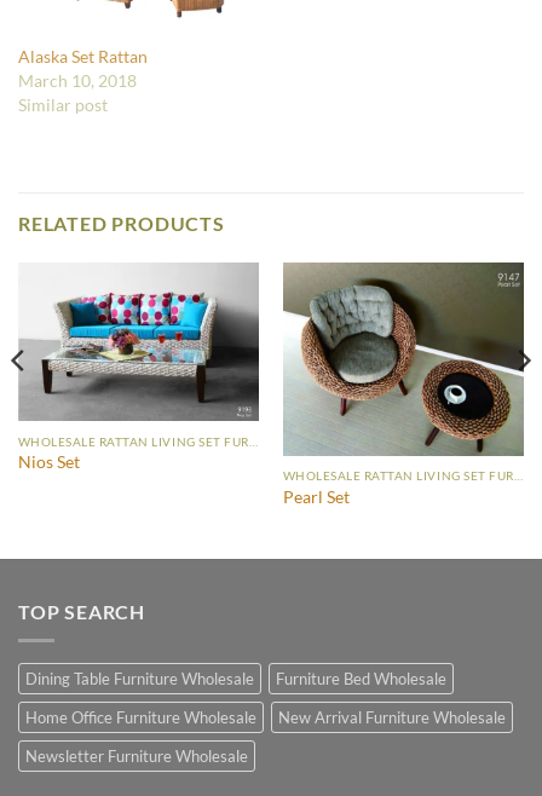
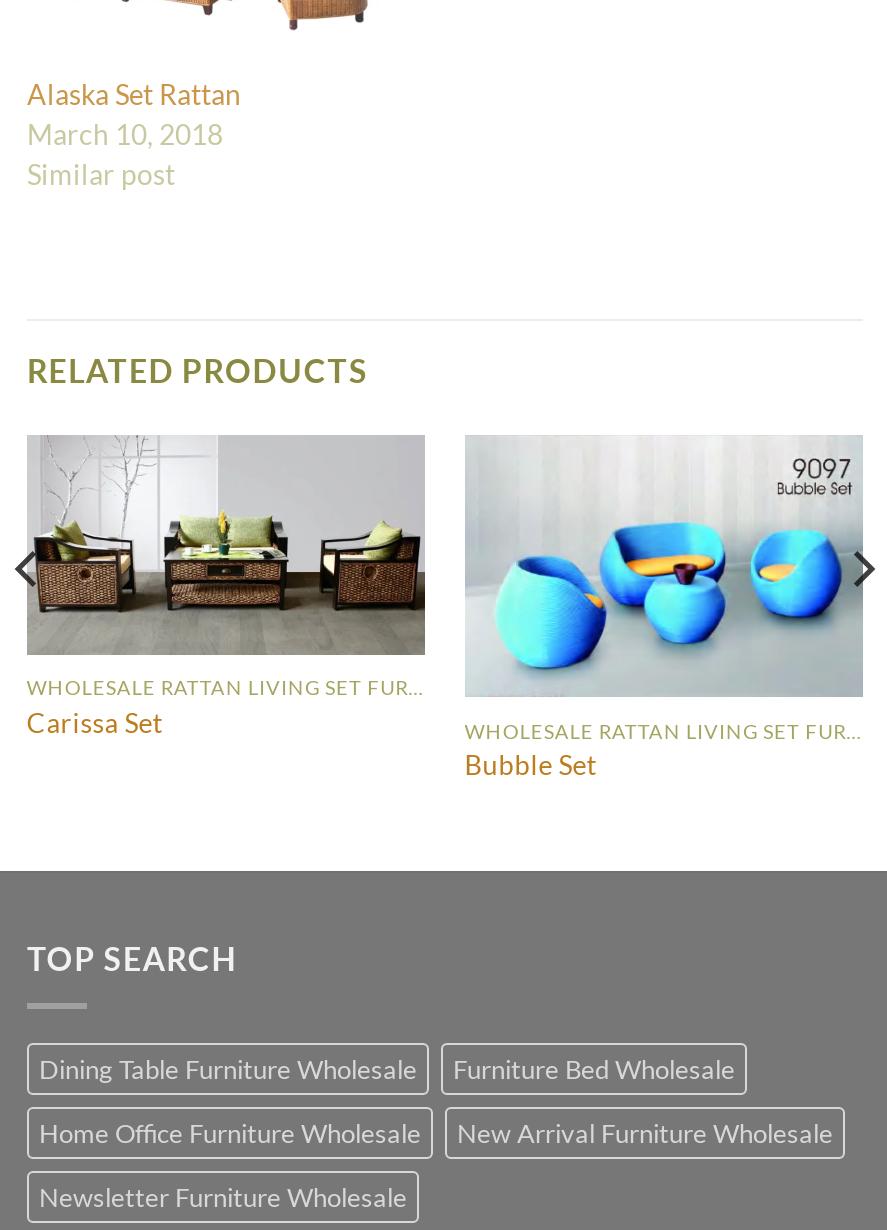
[11,266,259,411] [image] -> [13,436,425,622] [image]
[283,261,531,507] [image] | Pearl Set -> [465,434,877,781] [image] | Bubble Set
[18,453,80,472] Nios Set -> [27,706,163,738] Carissa Set

